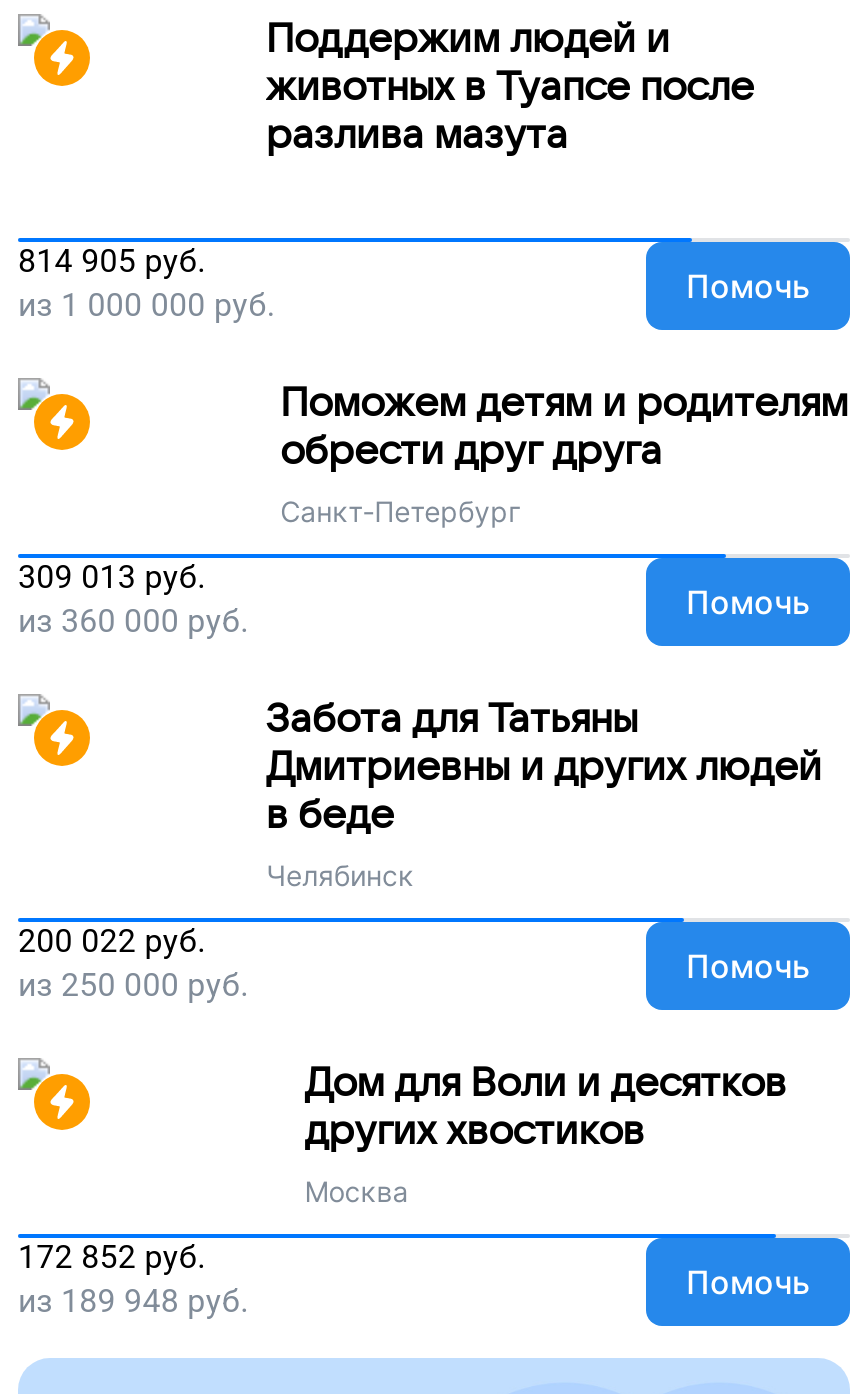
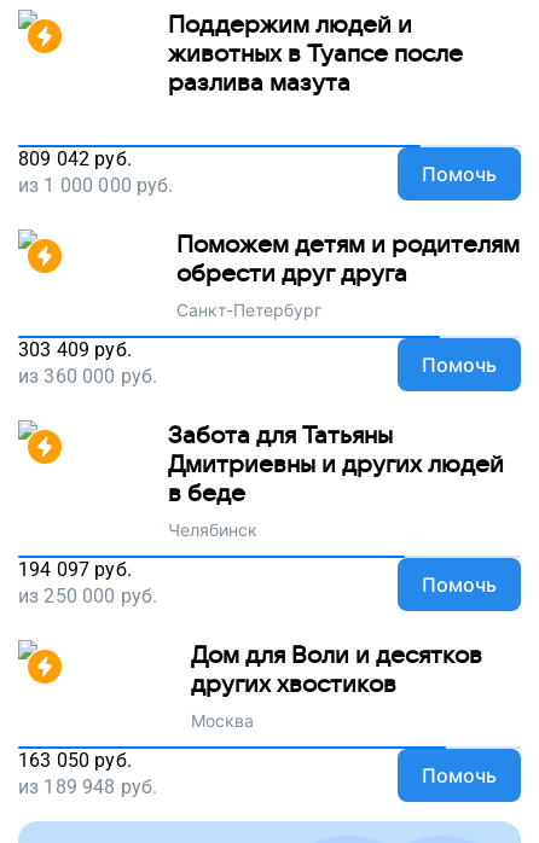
[18,242,206,280] 814 905 руб. -> [18,147,131,170] 809 042 руб.
[18,558,206,596] 309 013 руб. -> [18,338,131,361] 303 409 руб.
[18,922,206,960] 200 022 руб. -> [18,558,131,581] 194 097 руб.
[18,1238,206,1276] 172 852 руб. -> [18,749,131,772] 163 050 руб.

